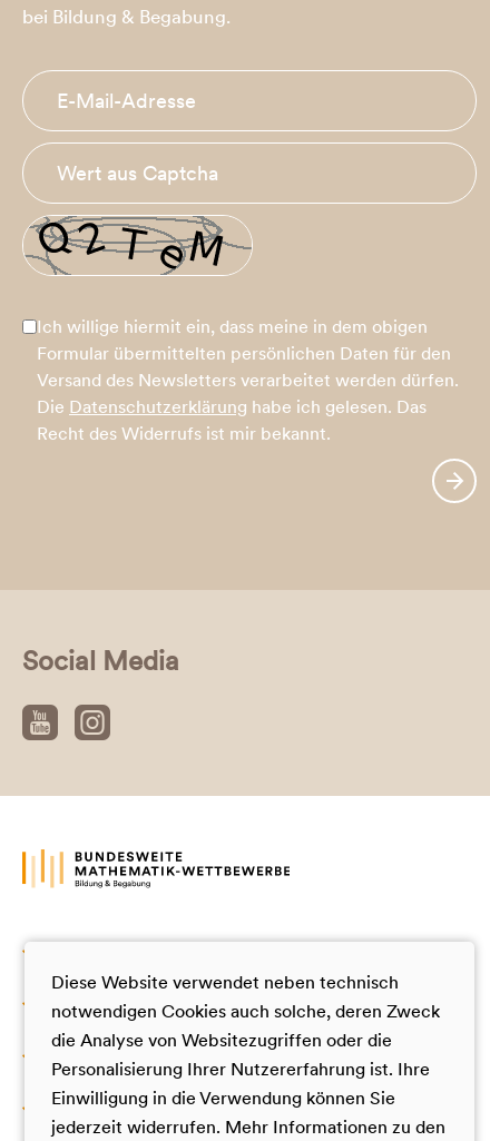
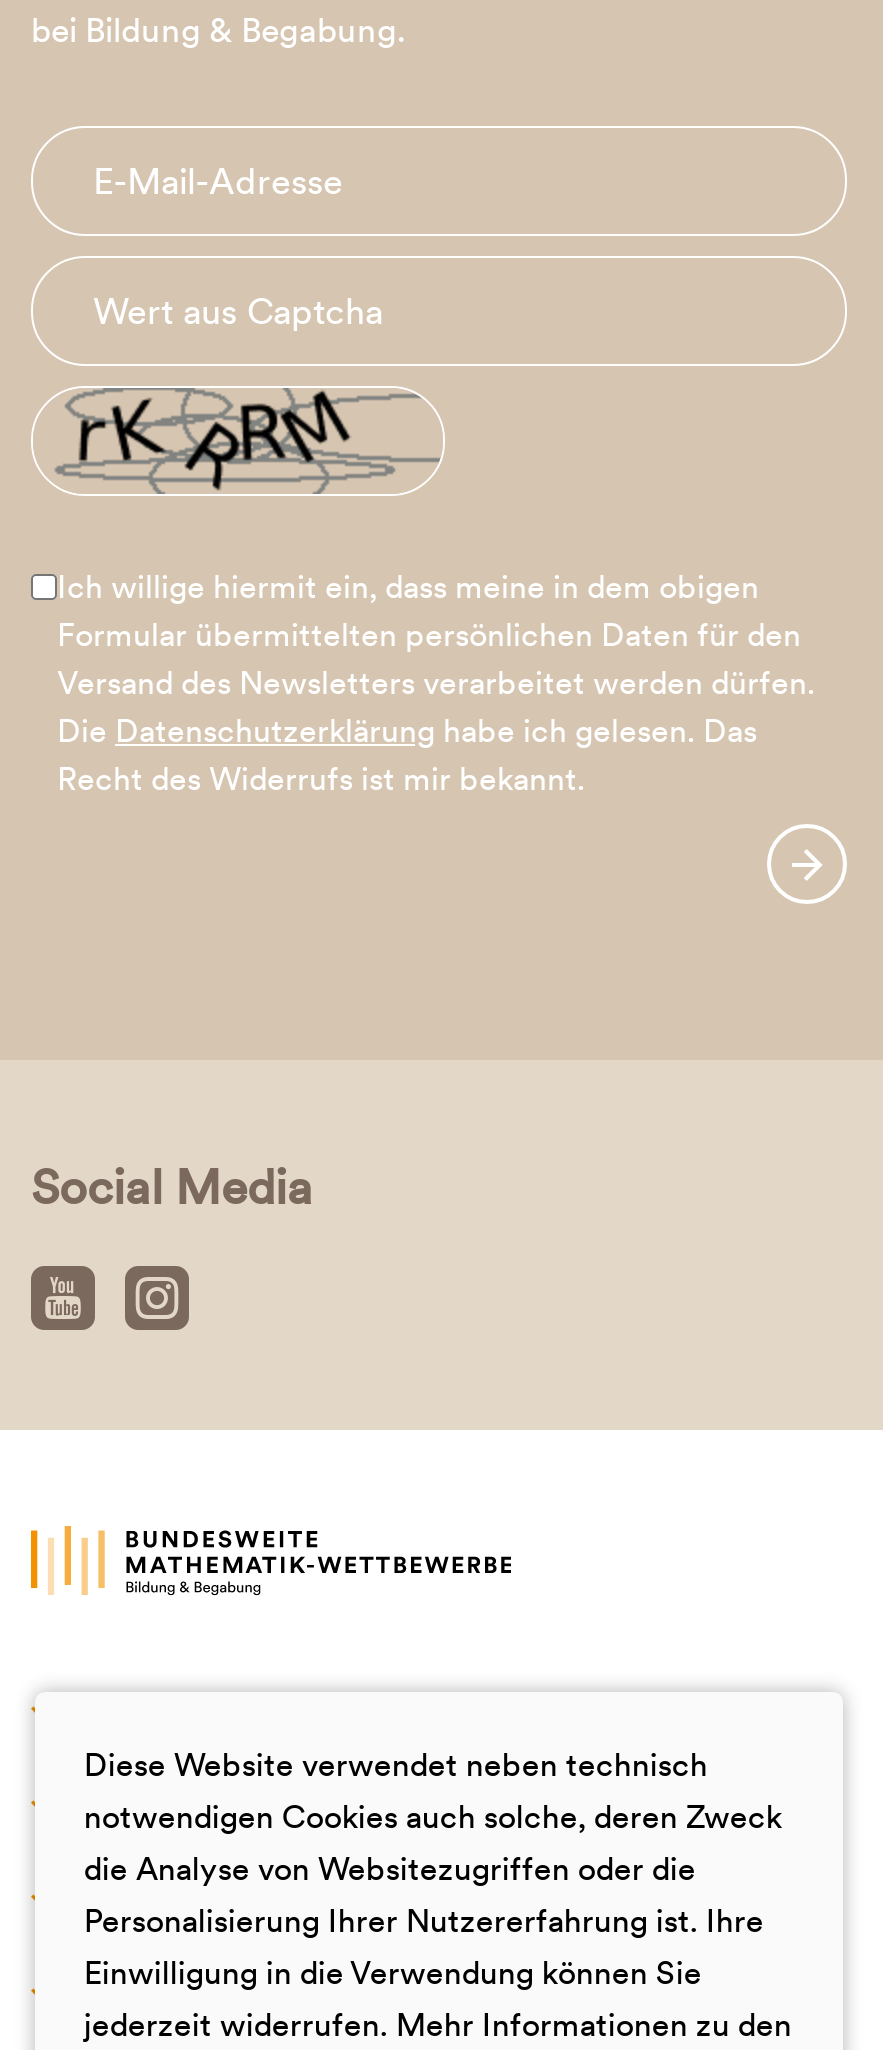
[26,215,252,275] [image] -> [41,390,439,494] [image]

